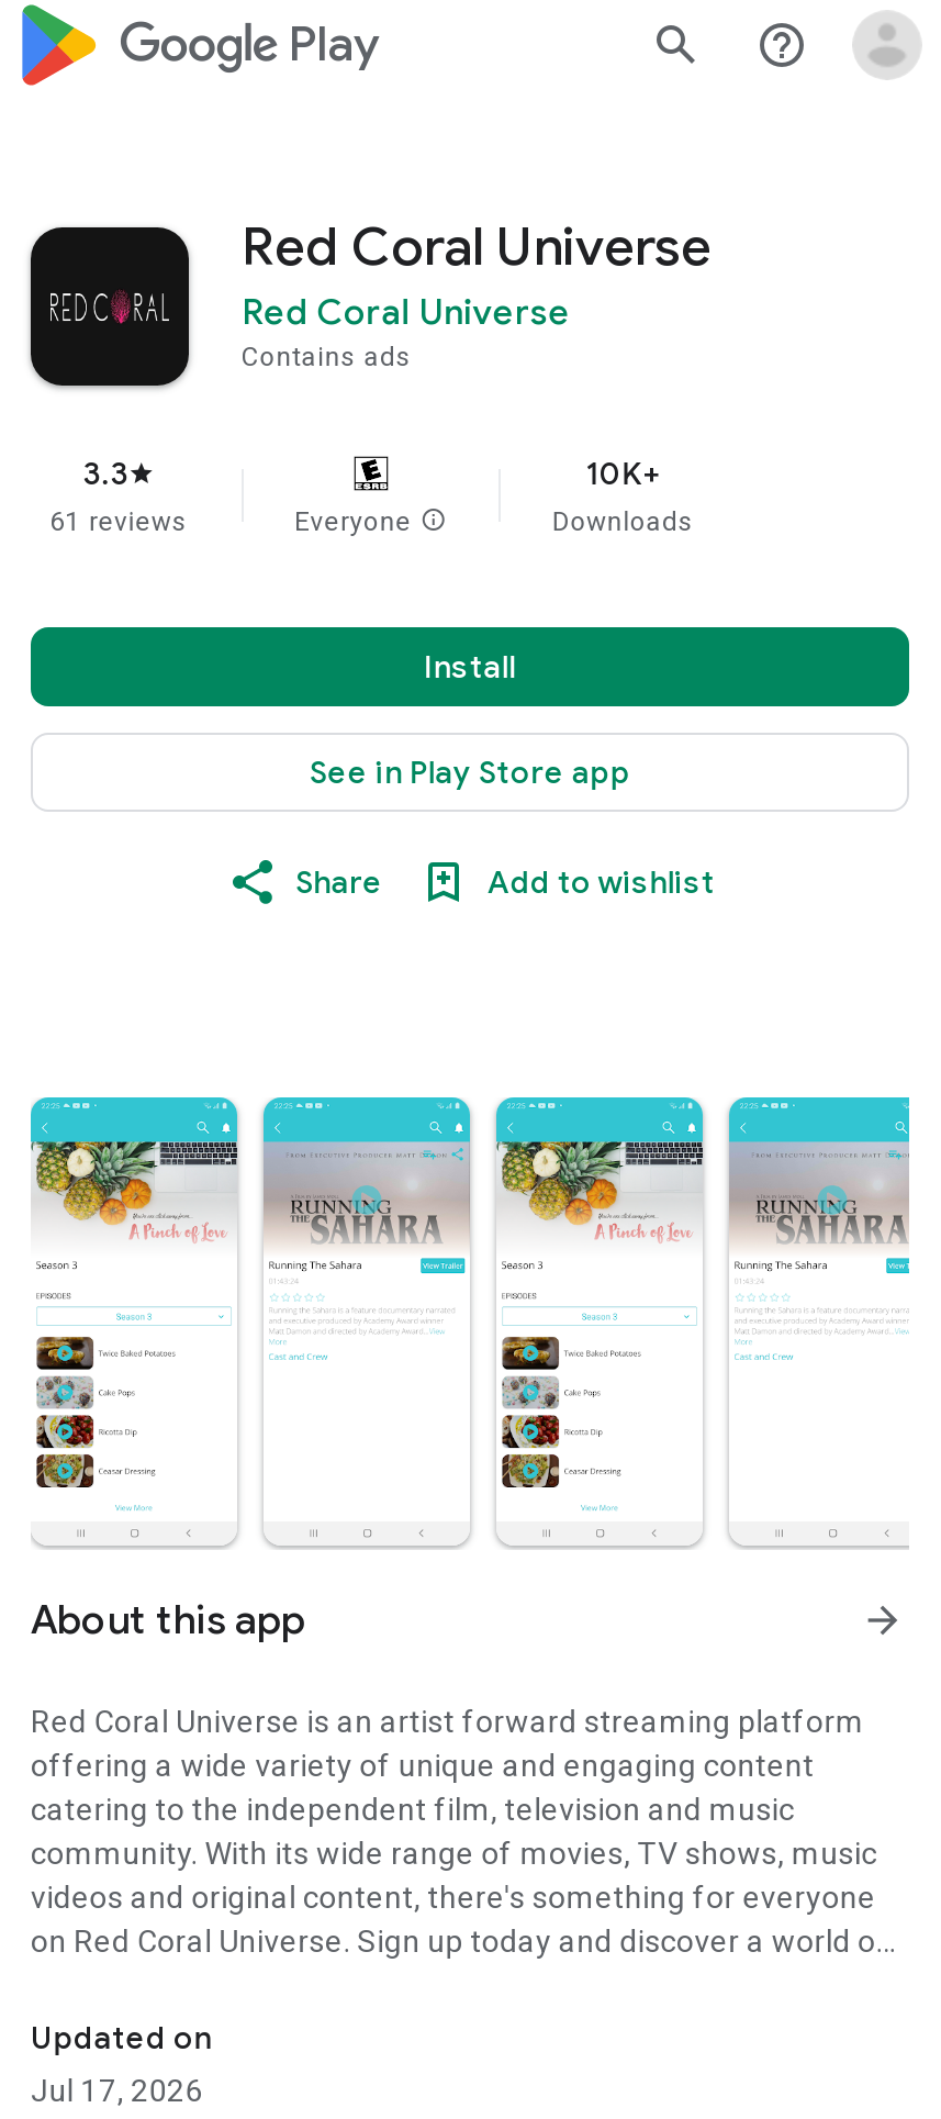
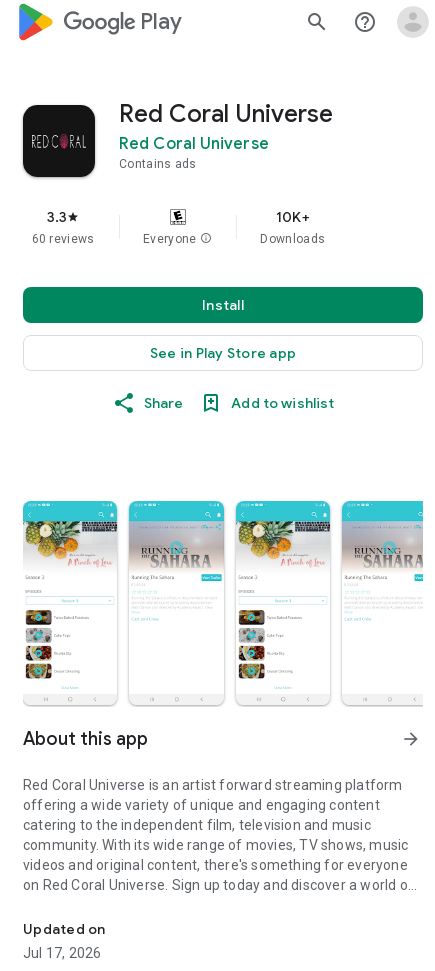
[49,506,188,537] 61 reviews -> [31,232,94,246] 60 reviews

